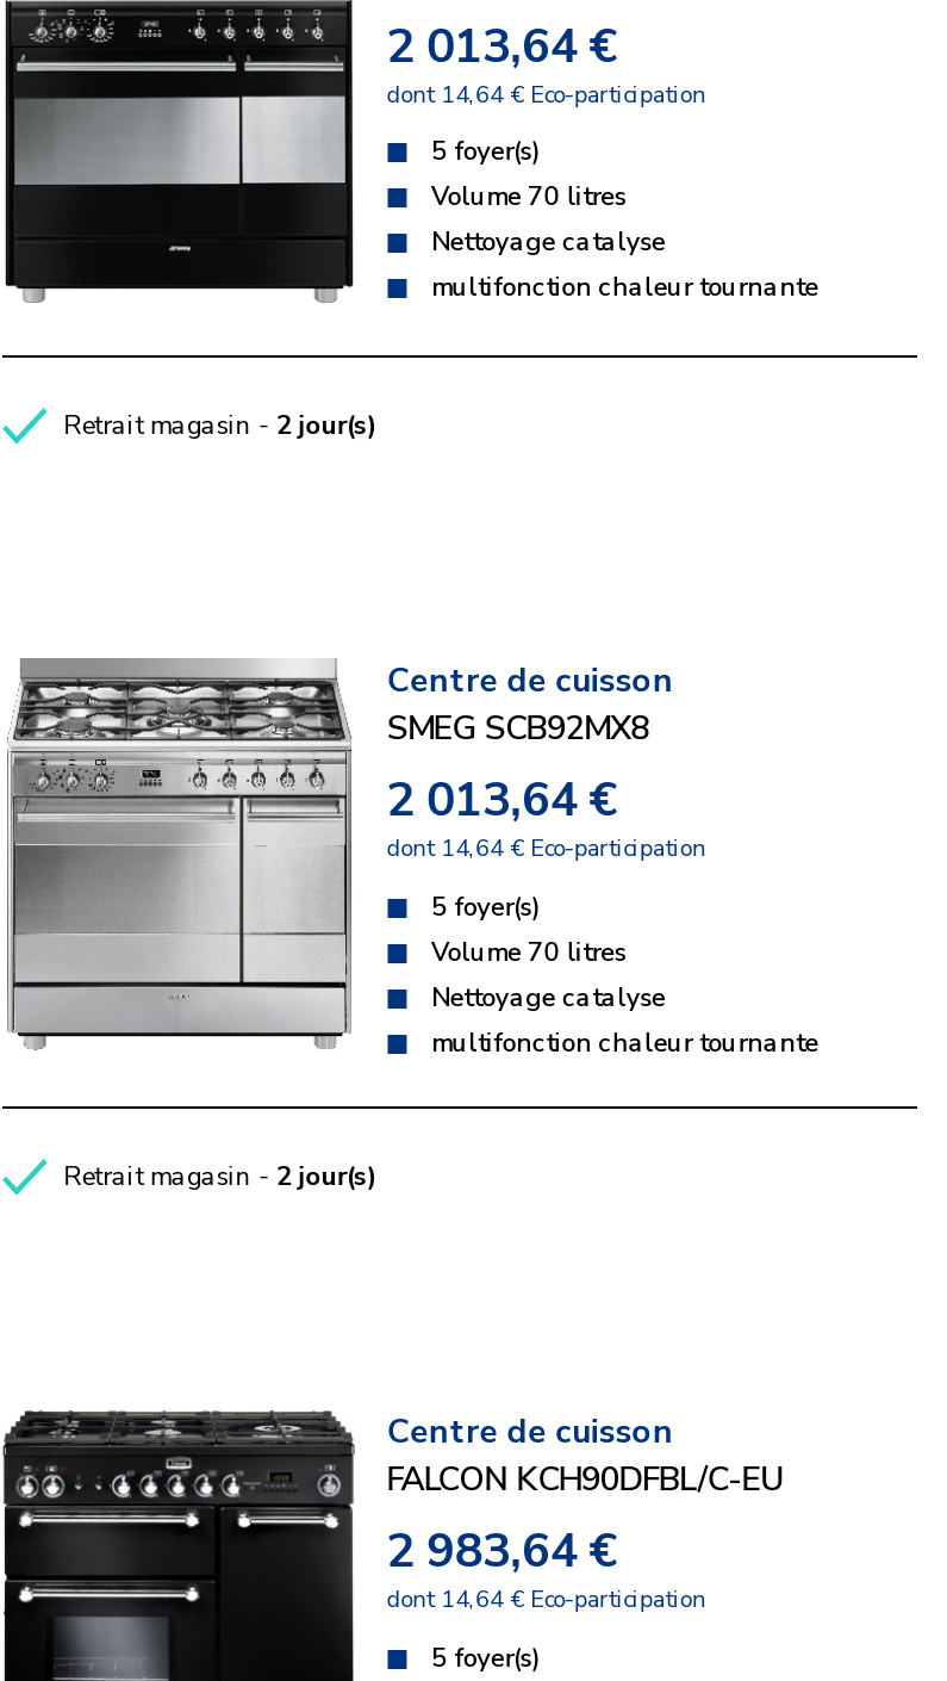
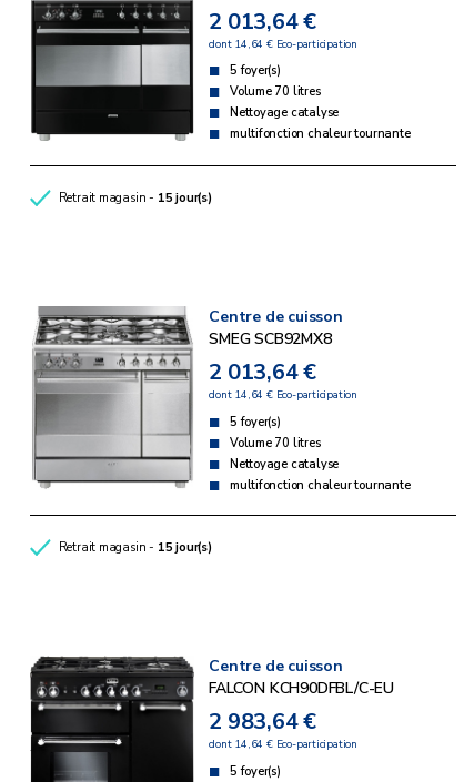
[63,408,376,444] Retrait magasin - 2 jour(s) -> [58,190,212,207] Retrait magasin - 15 jour(s)
[63,1159,376,1195] Retrait magasin - 2 jour(s) -> [58,539,212,556] Retrait magasin - 15 jour(s)

